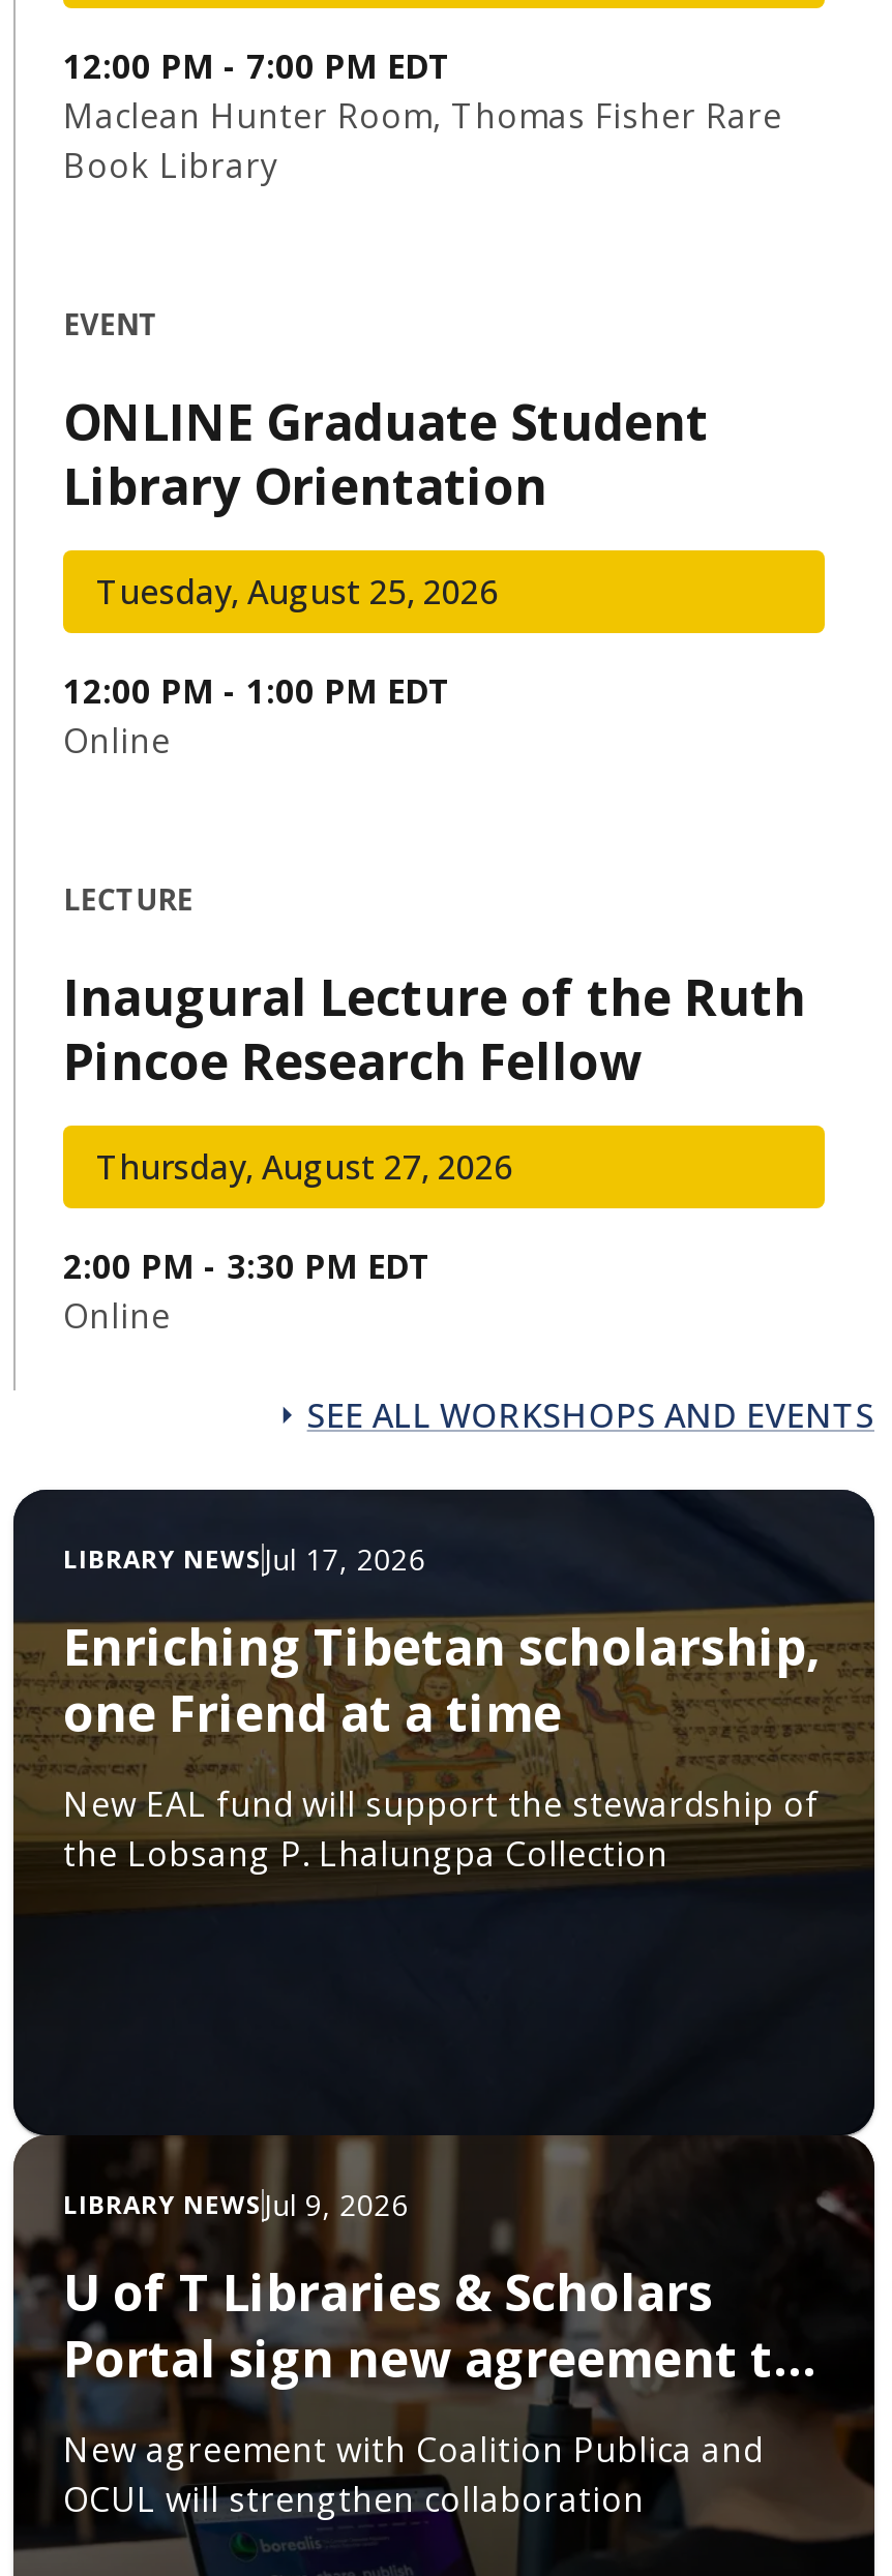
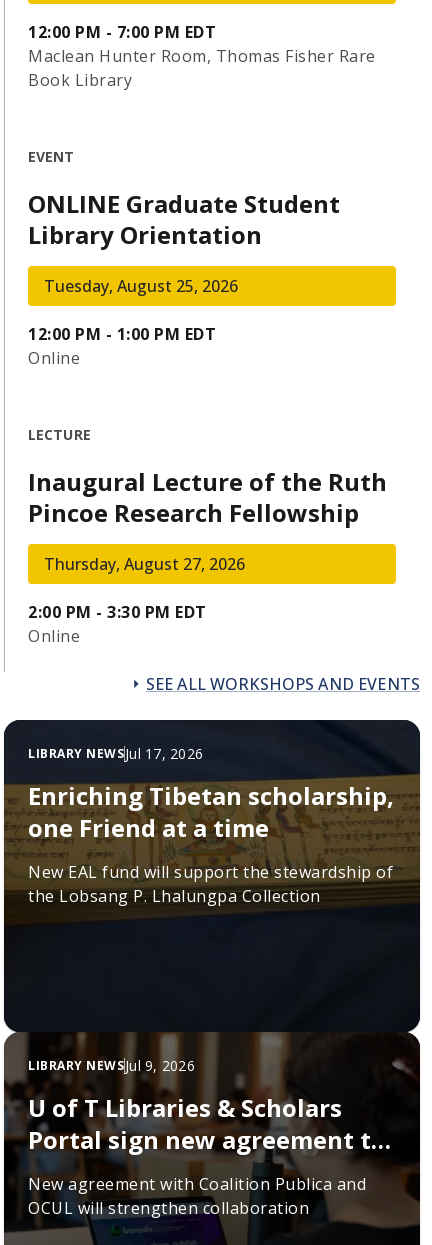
[63,1025,643,1094] Pincoe Research Fellow -> [28,496,359,529] Pincoe Research Fellowship

